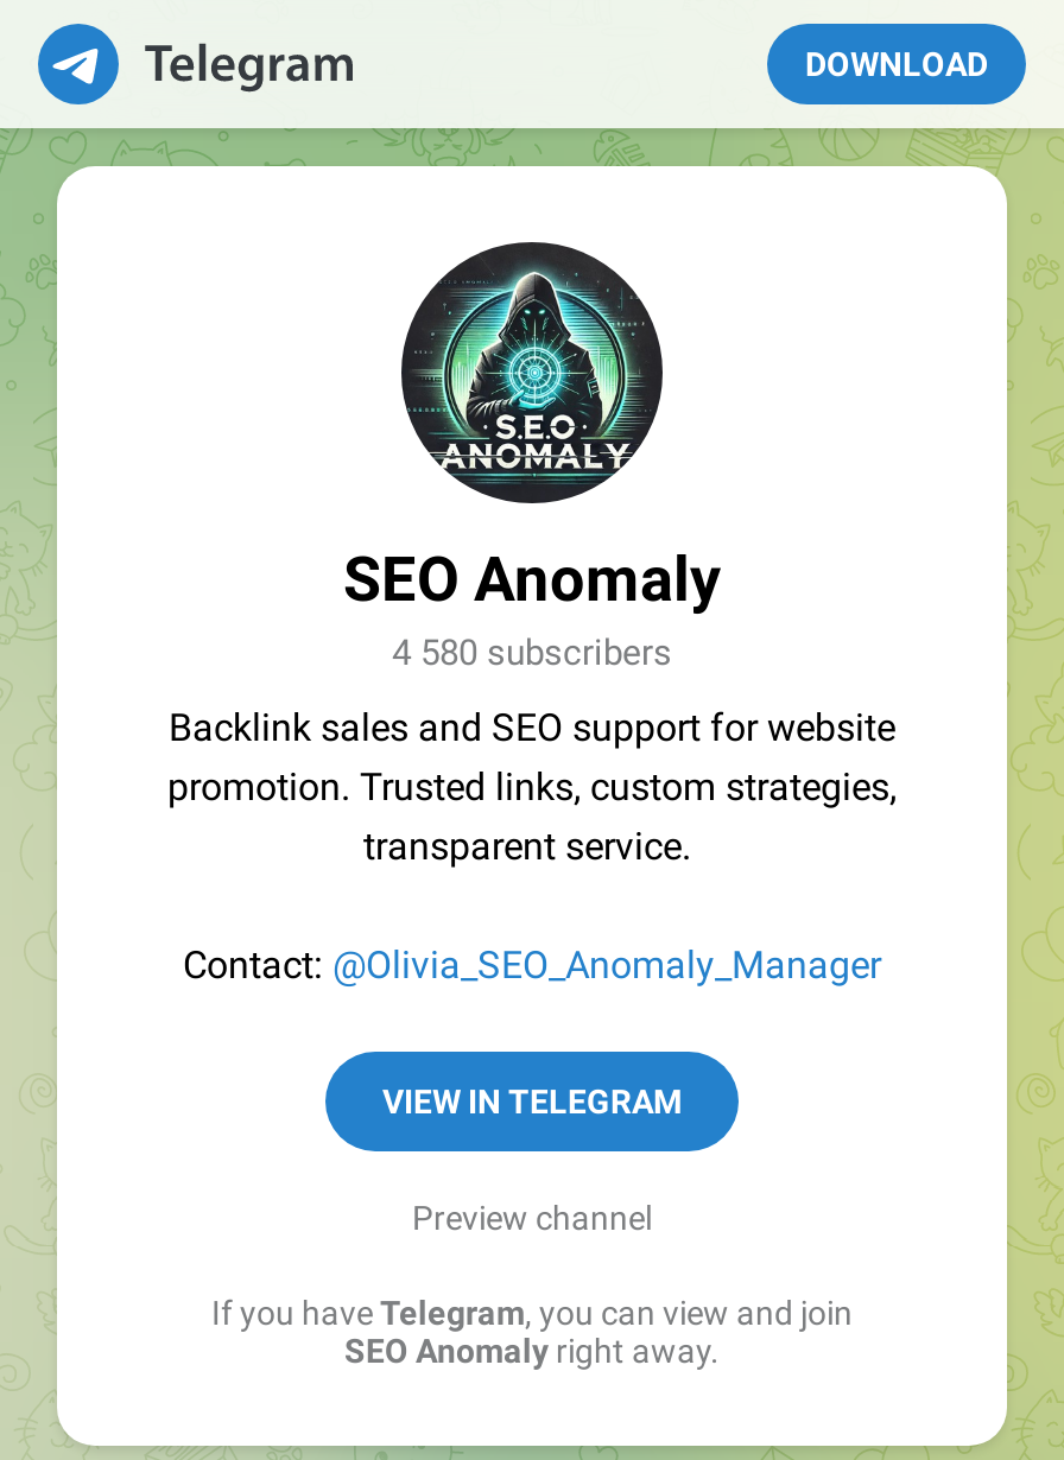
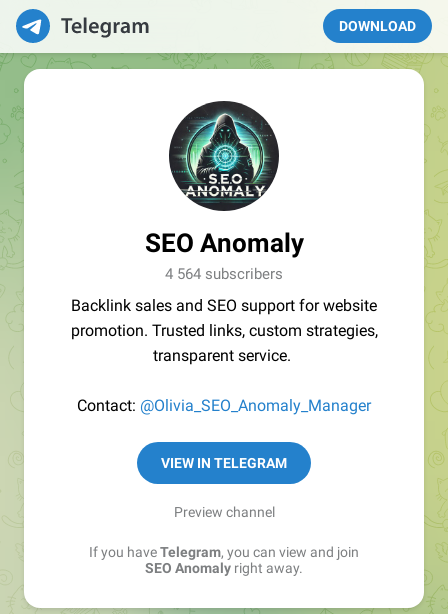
[392,631,672,674] 4 580 subscribers -> [165,265,283,283] 4 564 subscribers

